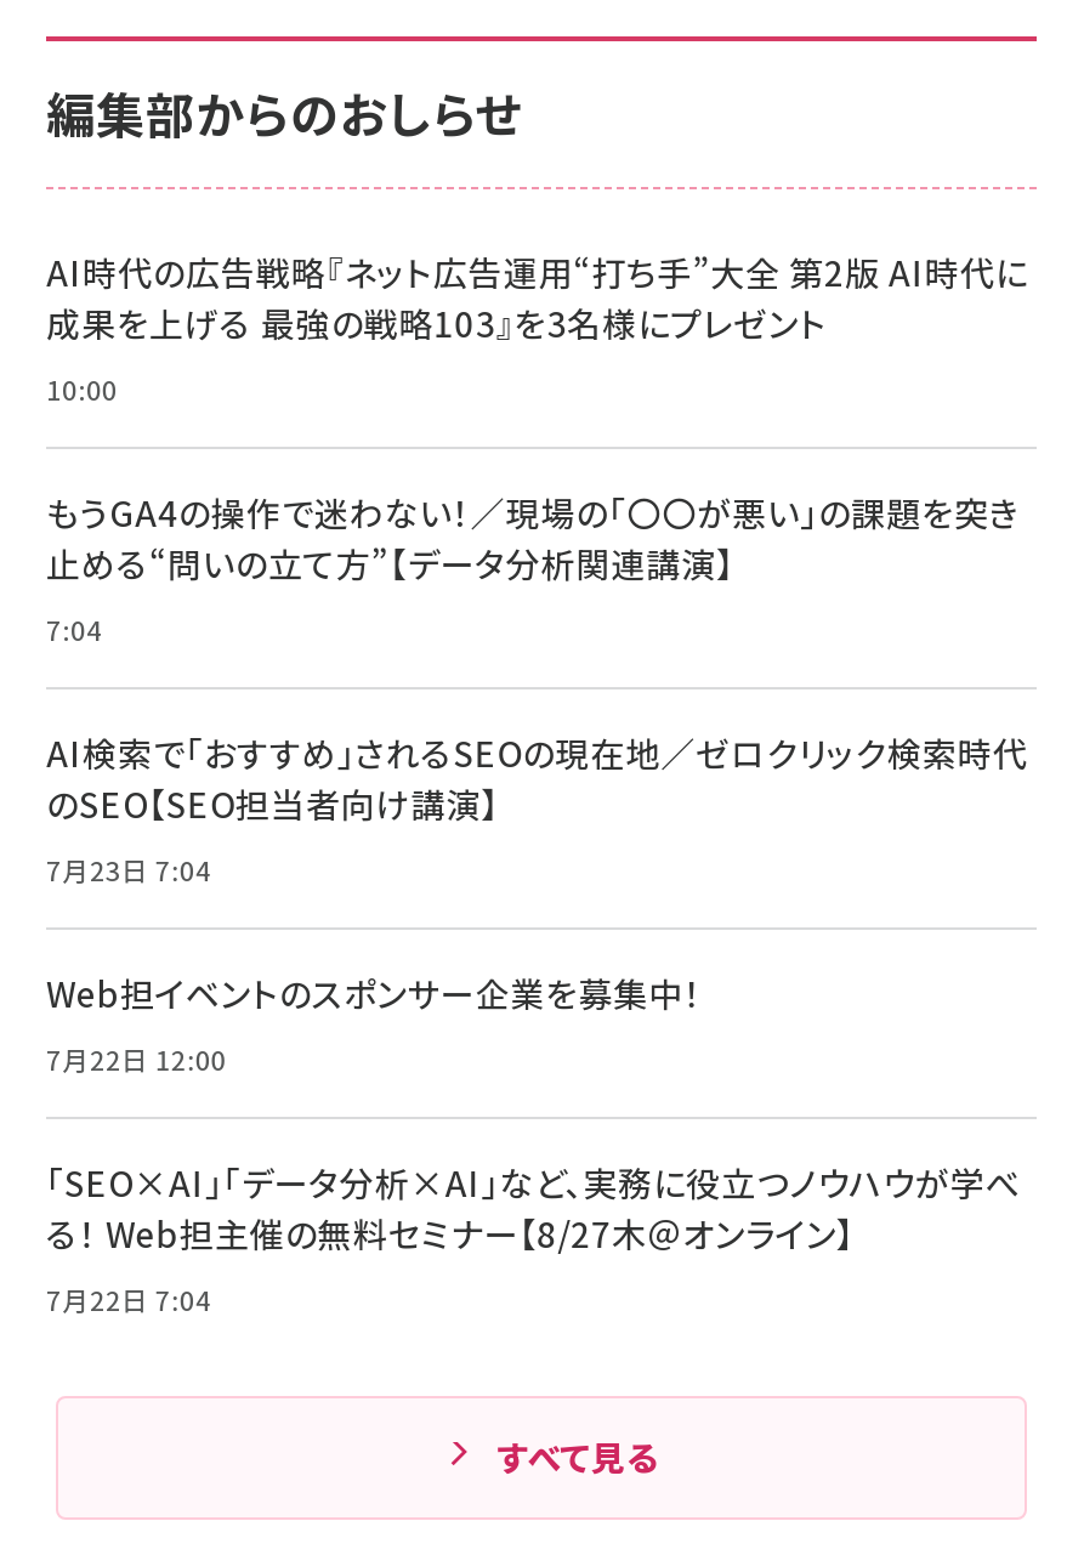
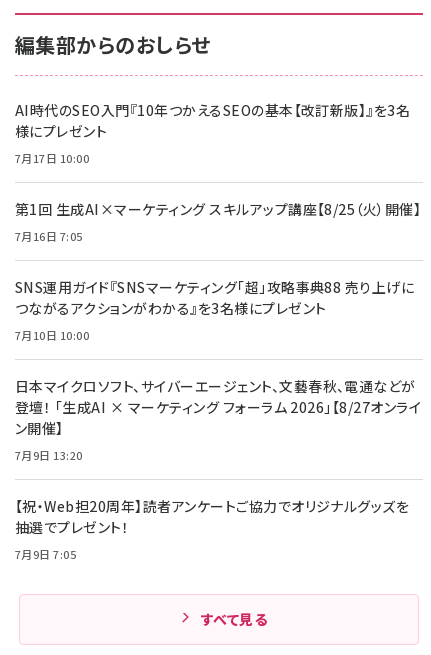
[46,248,1028,408] AI時代の広告戦略『ネット広告運用“打ち手”大全 第2版 AI時代に | 成果を上げる 最強の戦略103』を3名様にプレゼント | 10:00 -> [15,100,410,166] AI時代のSEO入門『10年つかえるSEOの基本【改訂新版】』を3名 | 様にプレゼント | 7月17日 10:00
[46,488,1019,648] もうGA4の操作で迷わない！／現場の「〇〇が悪い」の課題を突き | 止める“問いの立て方”【データ分析関連講演】 | 7:04 -> [15,199,421,244] 第1回 生成AI×マーケティング スキルアップ講座【8/25（火）開催】 | 7月16日 7:05
[46,728,1028,889] AI検索で「おすすめ」されるSEOの現在地／ゼロクリック検索時代 | のSEO【SEO担当者向け講演】 | 7月23日 7:04 -> [15,277,414,343] SNS運用ガイド『SNSマーケティング「超」攻略事典88 売り上げに | つながるアクションがわかる』を3名様にプレゼント | 7月10日 10:00
[46,969,702,1078] Web担イベントのスポンサー企業を募集中！ | 7月22日 12:00 -> [15,376,421,463] 日本マイクロソフト、サイバーエージェント、文藝春秋、電通などが | 登壇！ 「生成AI × マーケティング フォーラム 2026」【8/27オンライ | ン開催】 | 7月9日 13:20
[46,1158,1020,1318] 「SEO×AI」「データ分析×AI」など、実務に役立つノウハウが学べ | る！ Web担主催の無料セミナー【8/27木＠オンライン】 | 7月22日 7:04 -> [15,496,409,562] 【祝・Web担20周年】読者アンケートご協力でオリジナルグッズを | 抽選でプレゼント！ | 7月9日 7:05

